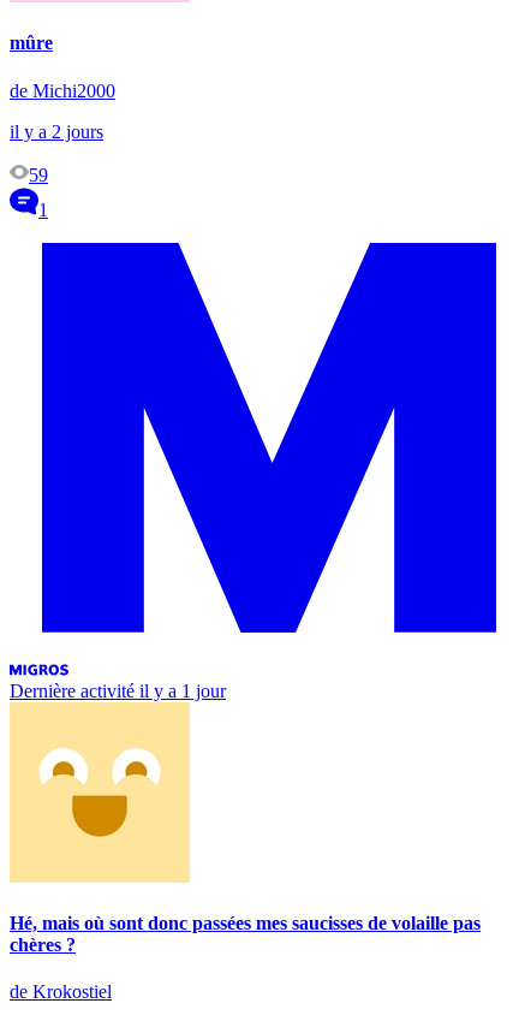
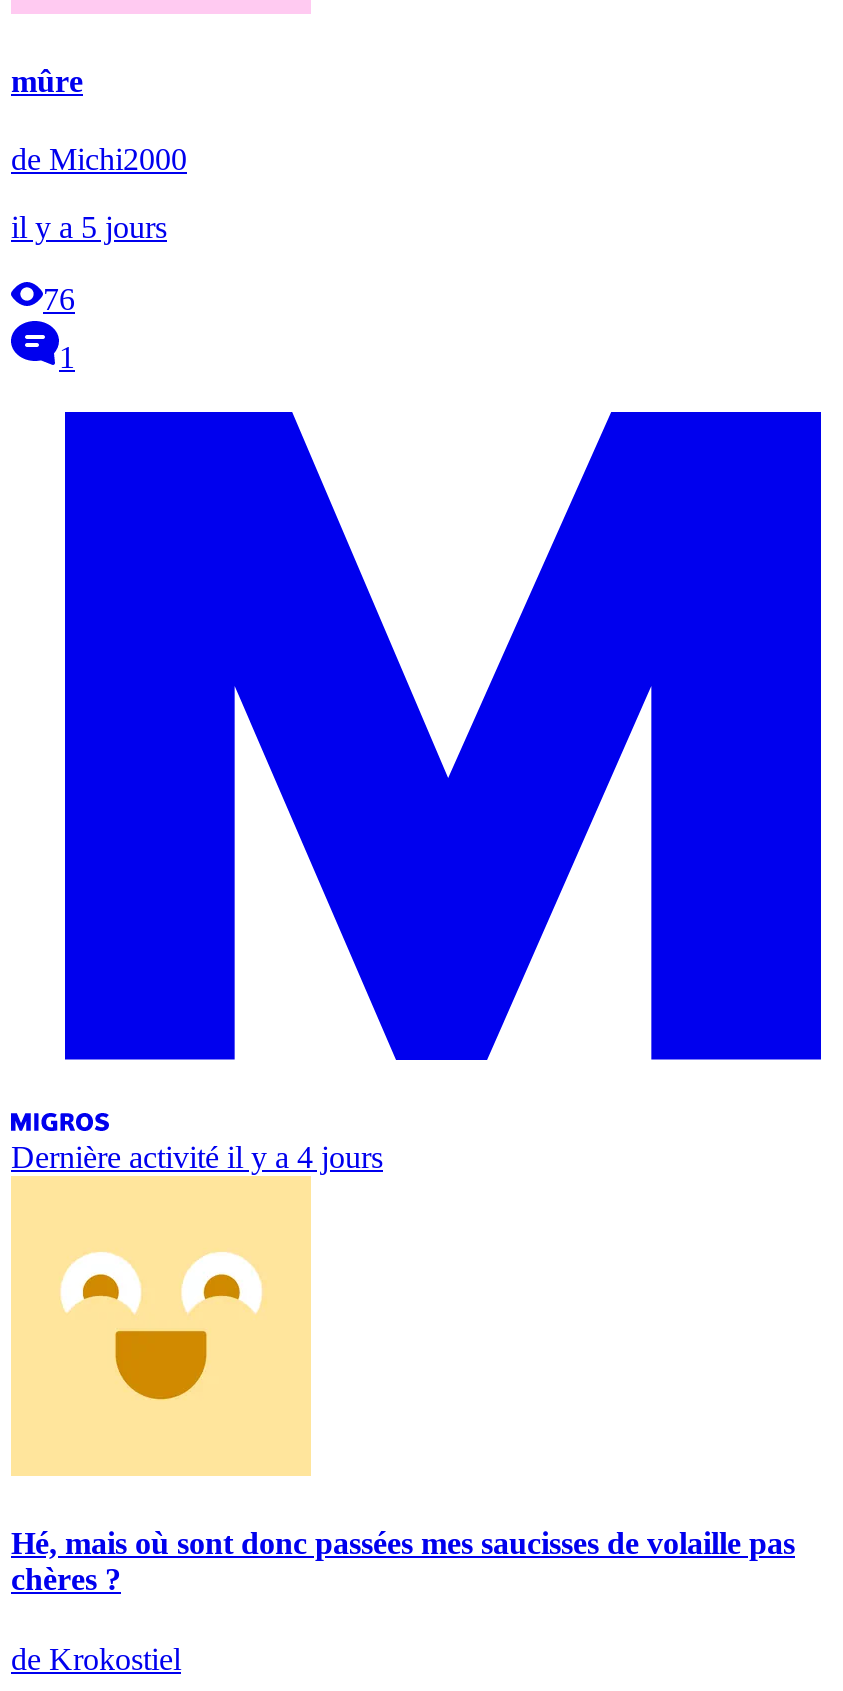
[10,121,103,142] il y a 2 jours -> [11,210,167,244] il y a 5 jours
[29,164,48,185] 59 -> [43,282,75,316] 76
[10,680,226,701] Dernière activité il y a 1 jour -> [11,1140,383,1174] Dernière activité il y a 4 jours

